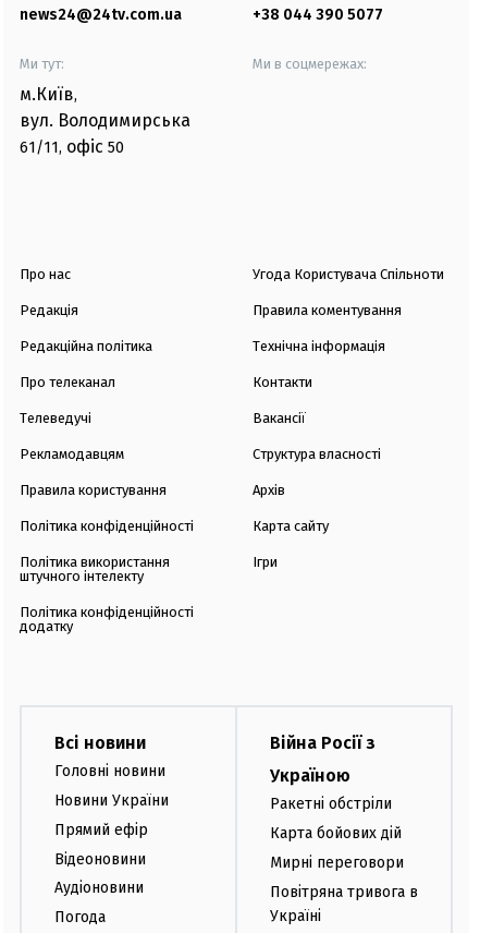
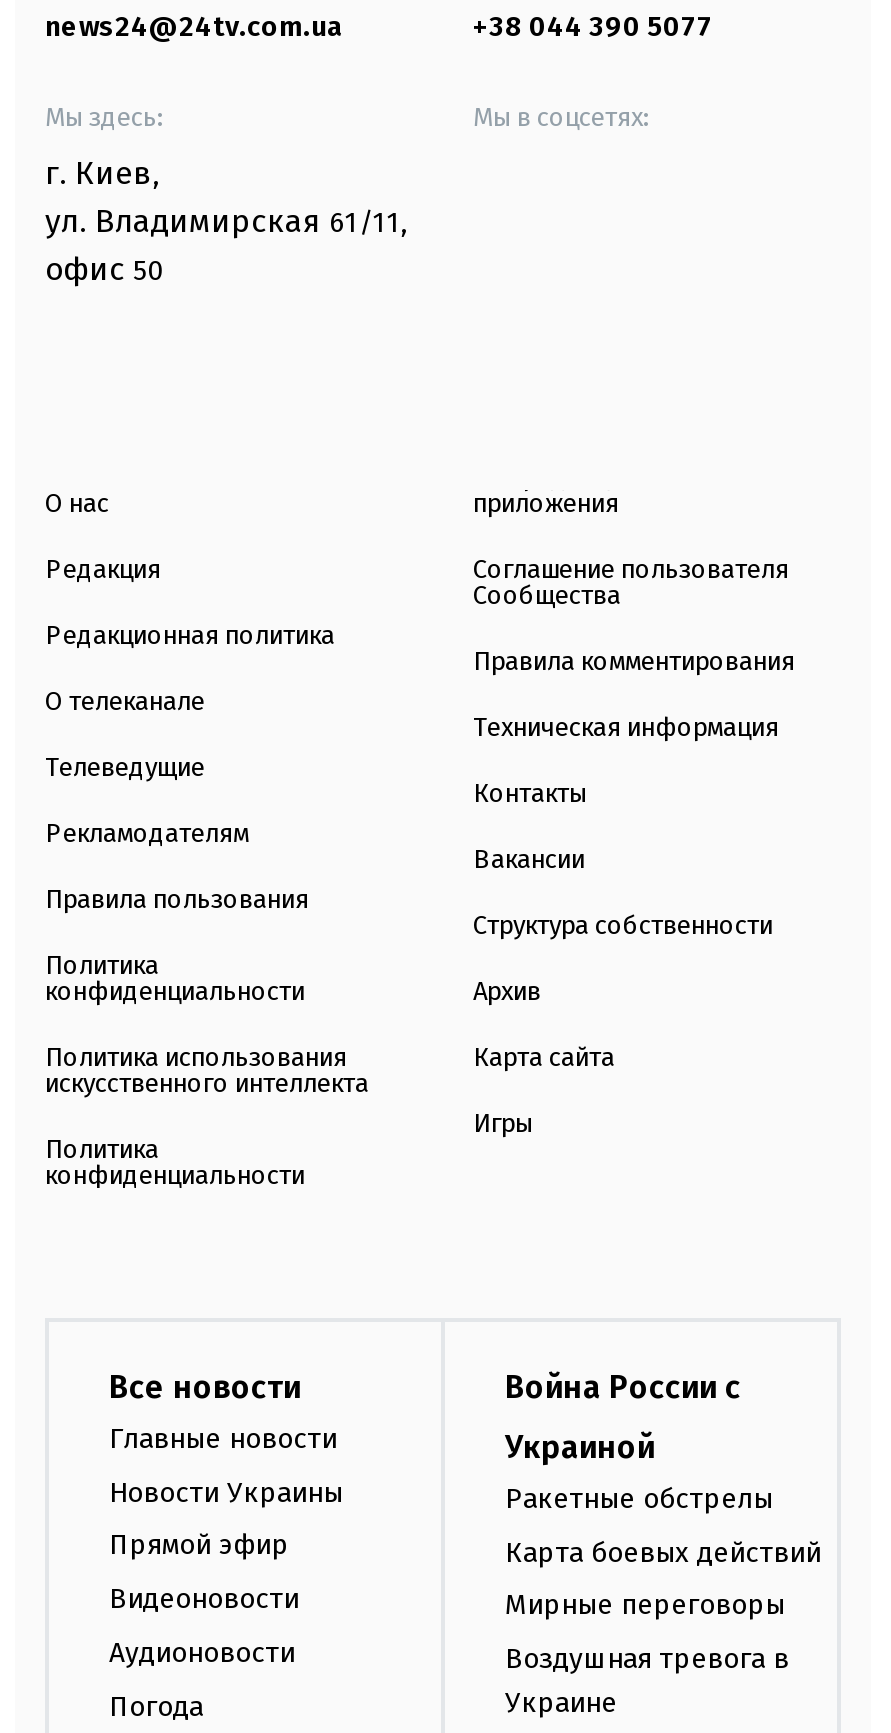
[20,56,190,157] Ми тут: | м.Київ, | вул. Володимирська | 61/11, офіс 50 -> [45,101,407,287] Мы здесь: | г. Киев, | ул. Владимирская 61/11, | офис 50
[253,56,367,72] Ми в соцмережах: -> [473,101,649,131] Мы в соцсетях:
[20,266,194,634] Про нас | Редакція | Редакційна політика | Про телеканал | Телеведучі | Рекламодавцям | Правила користування | Політика конфіденційності | Політика використання | штучного інтелекту | Політика конфіденційності | додатку -> [45,487,369,1189] О нас | Редакция | Редакционная политика | О телеканале | Телеведущие | Рекламодателям | Правила пользования | Политика | конфиденциальности | Политика использования | искусственного интеллекта | Политика | конфиденциальности
[253,266,444,570] Угода Користувача Спільноти | Правила коментування | Технічна інформація | Контакти | Вакансії | Структура власності | Архів | Карта сайту | Ігри -> [473,487,795,1137] приложения | Соглашение пользователя | Сообщества | Правила комментирования | Техническая информация | Контакты | Вакансии | Структура собственности | Архив | Карта сайта | Игры
[54,733,169,897] Всі новини | Головні новини | Новини України | Прямий ефір | Відеоновини | Аудіоновини -> [109,1367,343,1670] Все новости | Главные новости | Новости Украины | Прямой эфир | Видеоновости | Аудионовости
[270,733,376,753] Війна Росії з -> [505,1367,741,1405] Война России с
[270,765,392,813] Україною | Ракетні обстріли -> [505,1427,773,1515] Украиной | Ракетные обстрелы
[270,824,402,842] Карта бойових дій -> [505,1535,821,1569] Карта боевых действий
[270,853,404,872] Мирні переговори -> [505,1588,785,1622] Мирные переговоры
[270,882,418,925] Повітряна тривога в | Україні -> [505,1642,789,1720] Воздушная тревога в | Украине

